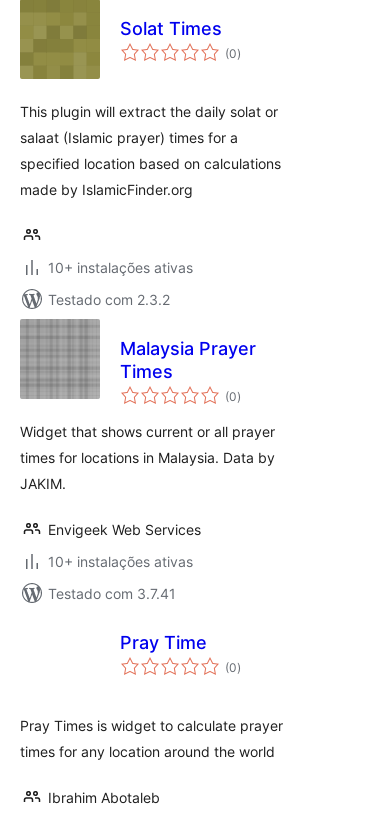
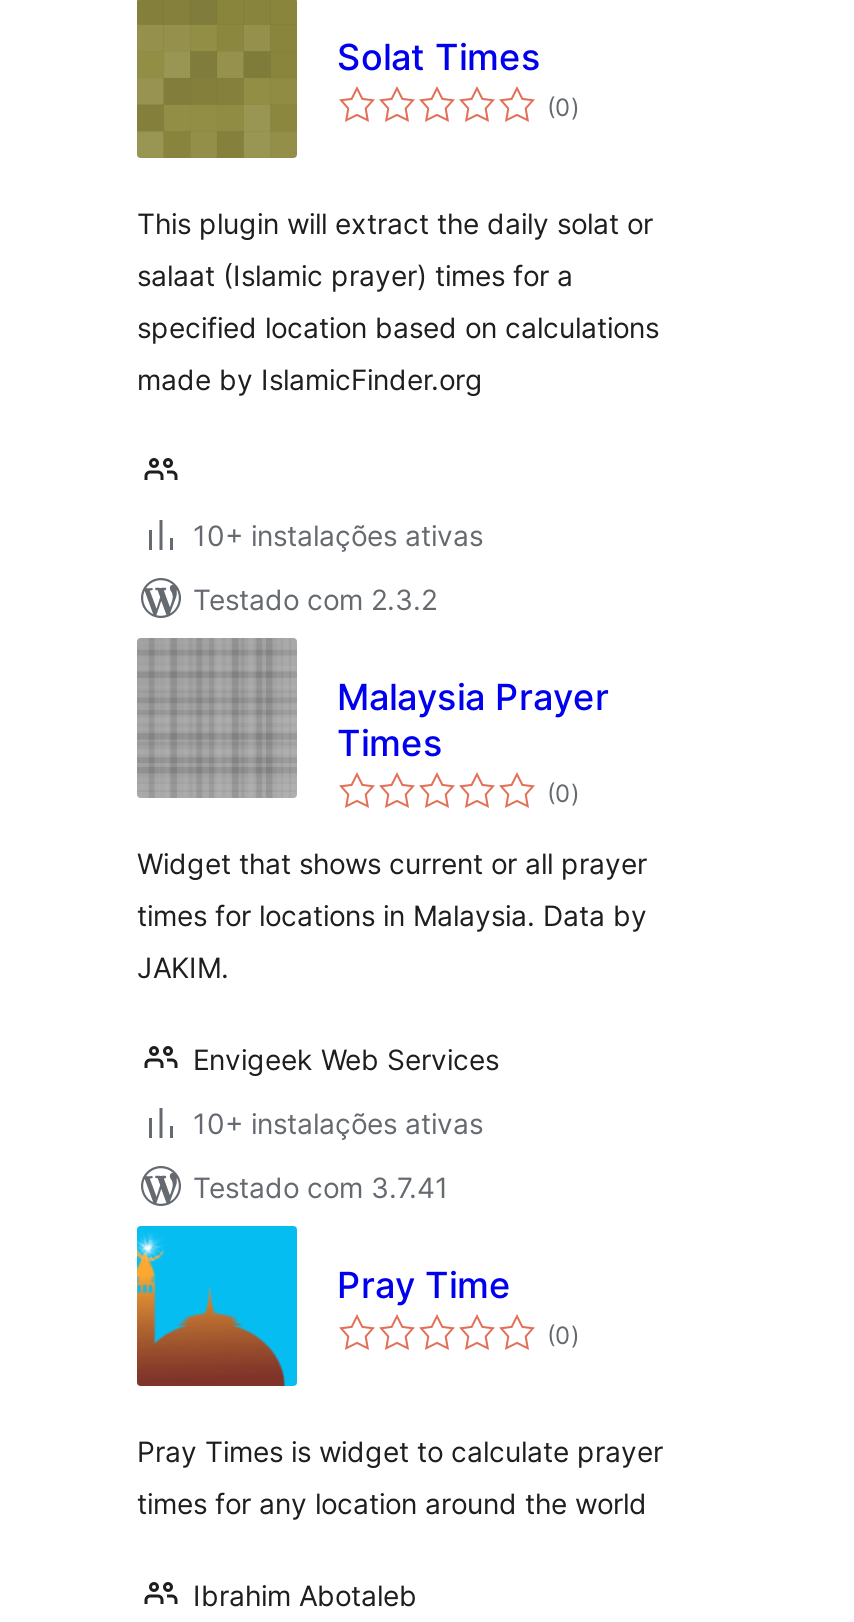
none -> [135,1224,299,1388] [image]

